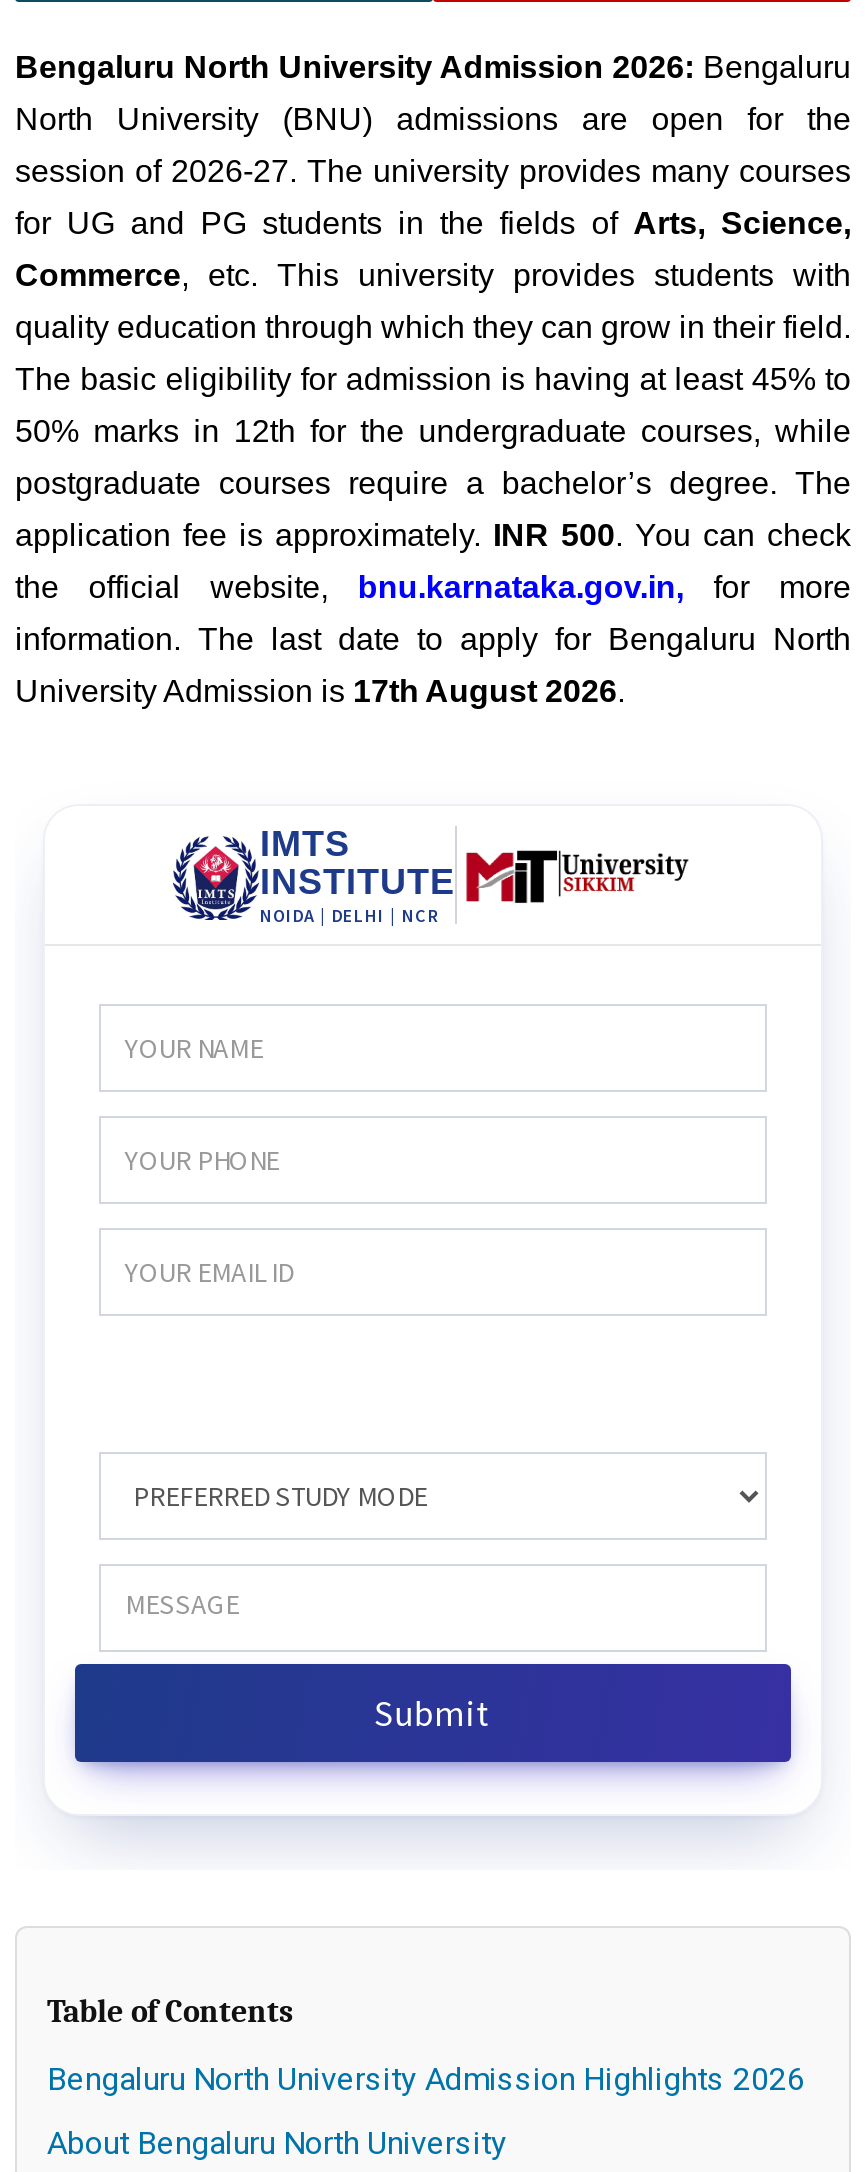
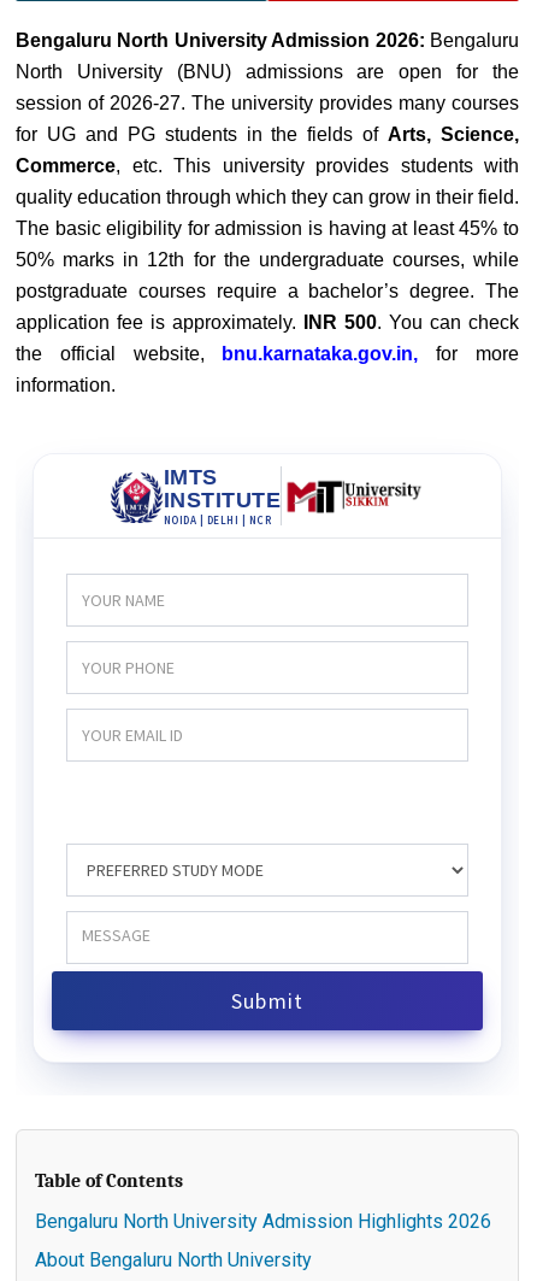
[15,622,851,708] information. The last date to apply for Bengaluru North | University Admission is 17th August 2026. -> [16,375,116,395] information.

